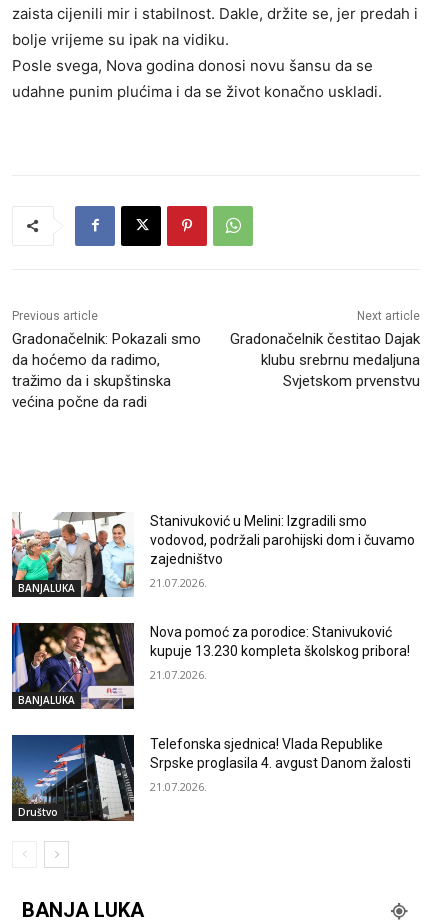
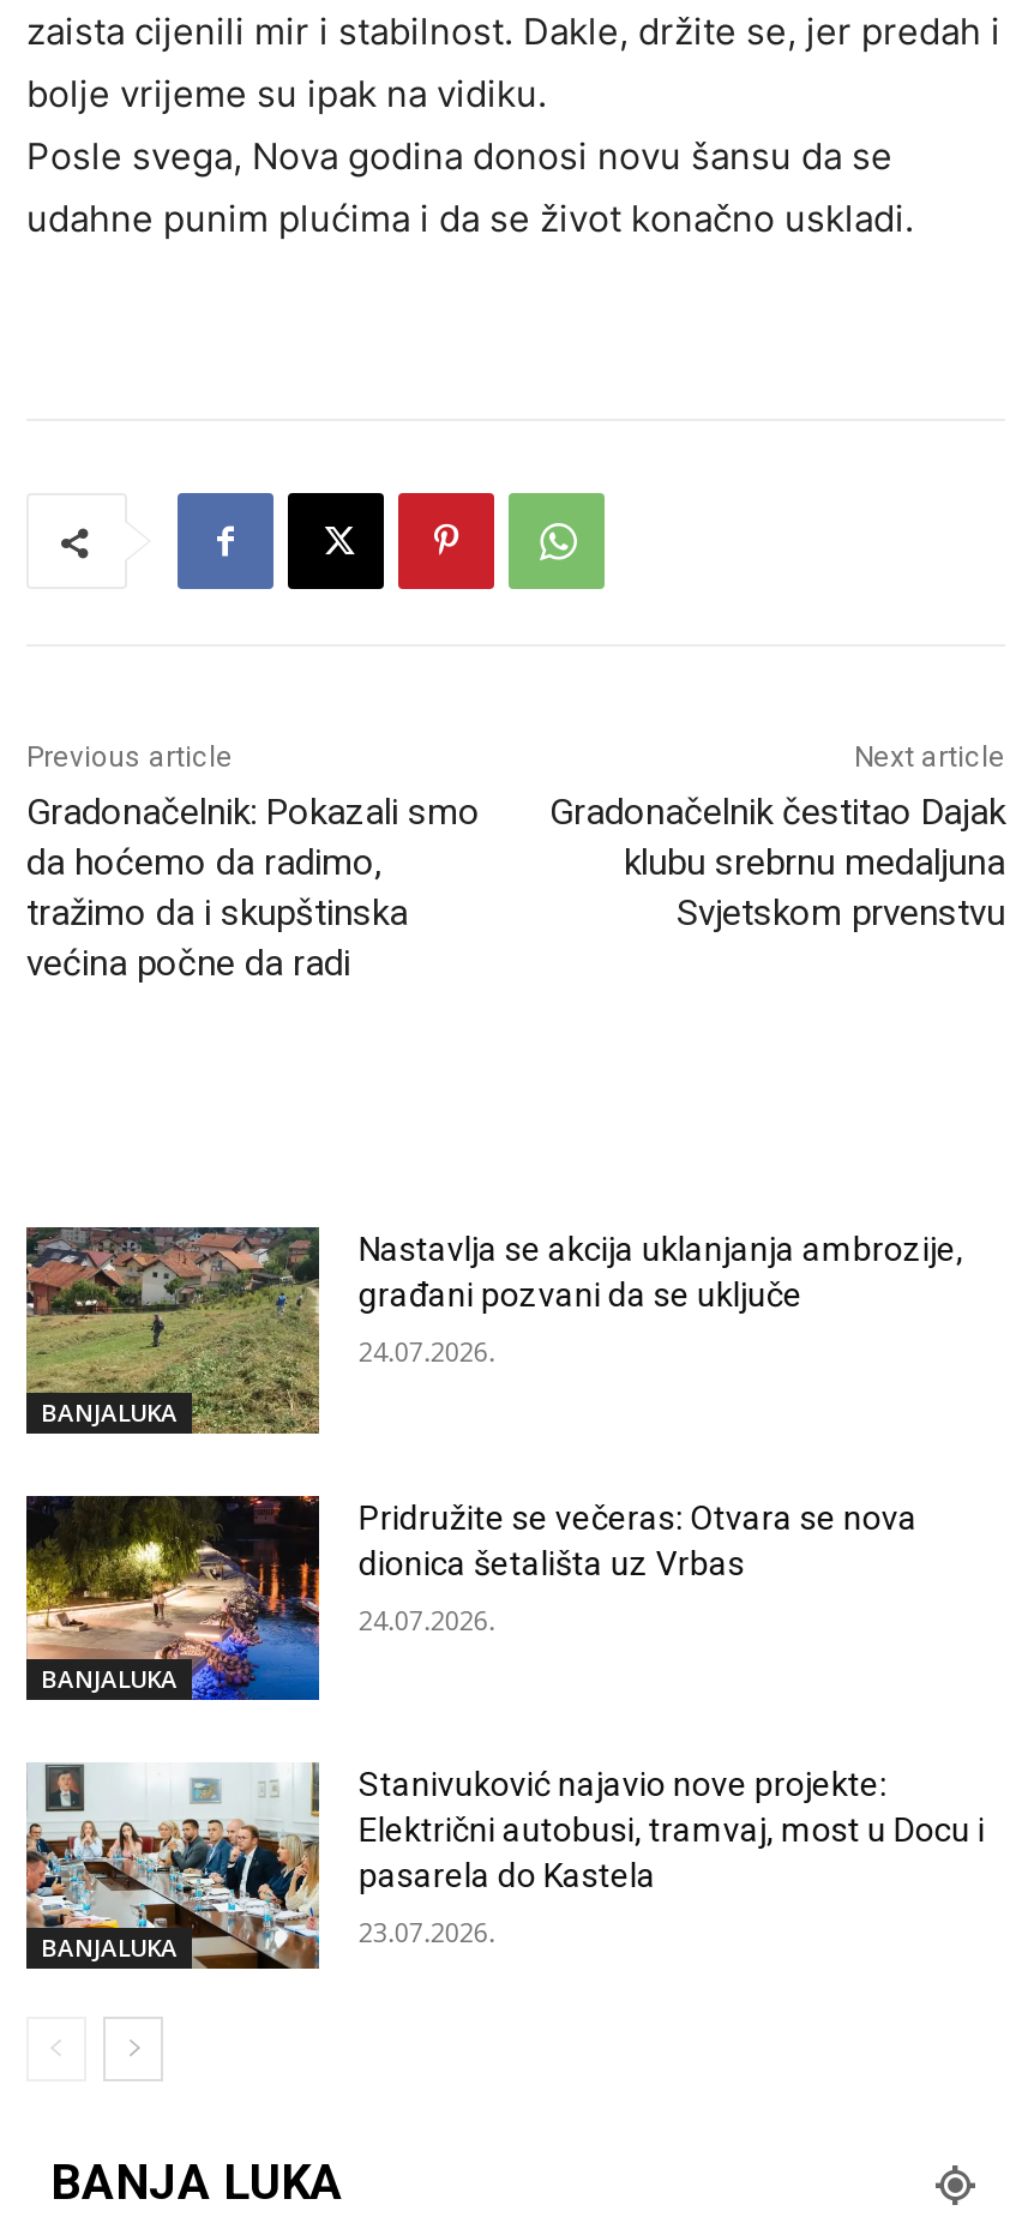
[11,511,415,597] [image] | Stanivuković u Melini: Izgradili smo | vodovod, podržali parohijski dom i čuvamo | zajedništvo -> [24,1224,963,1435] [image] | Nastavlja se akcija uklanjanja ambrozije, | građani pozvani da se uključe
[150,575,207,590] 21.07.2026. -> [358,1333,495,1369] 24.07.2026.
[11,622,410,710] [image] | Nova pomoć za porodice: Stanivuković | kupuje 13.230 kompleta školskog pribora! -> [24,1492,917,1704] [image] | Pridružite se večeras: Otvara se nova | dionica šetališta uz Vrbas
[150,667,207,682] 21.07.2026. -> [358,1601,495,1637] 24.07.2026.
[11,734,135,822] [image] | Društvo -> [24,1764,321,1972] [image] | BANJALUKA
[150,736,411,771] Telefonska sjednica! Vlada Republike | Srpske proglasila 4. avgust Danom žalosti -> [358,1766,985,1896] Stanivuković najavio nove projekte: | Električni autobusi, tramvaj, most u Docu i | pasarela do Kastela
[150,779,207,794] 21.07.2026. -> [358,1915,495,1951] 23.07.2026.

